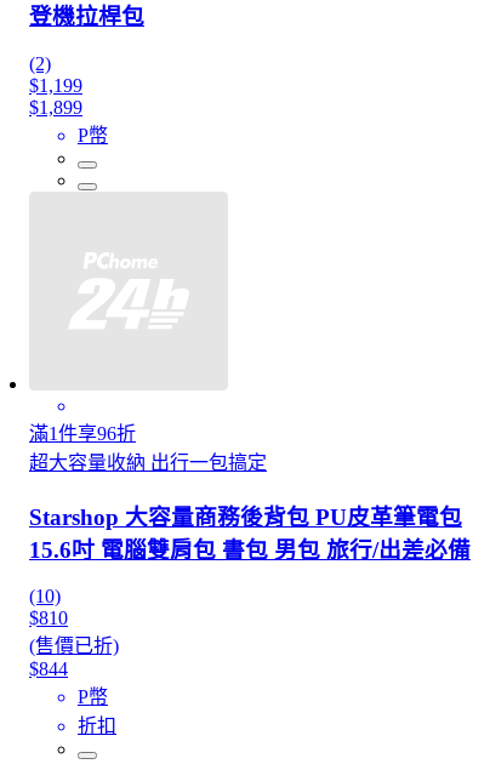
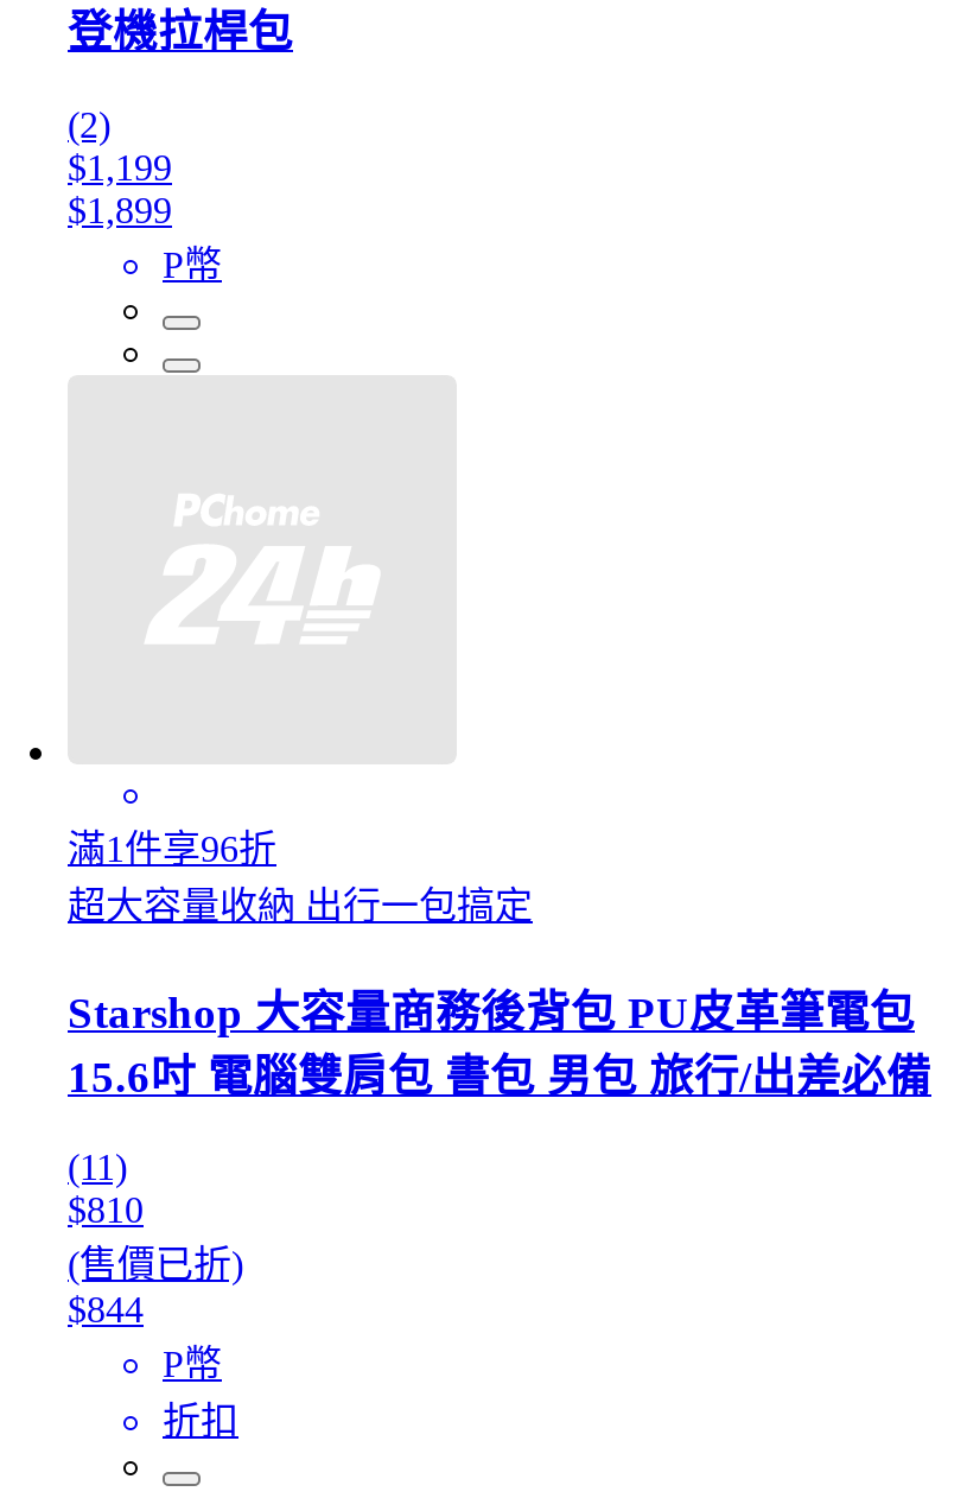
[29,586,61,607] (10) -> [68,1148,127,1188] (11)

